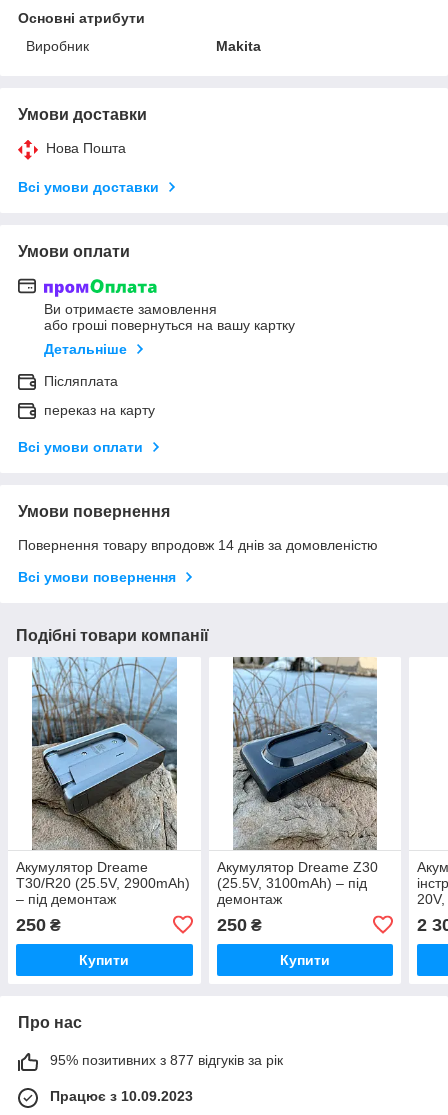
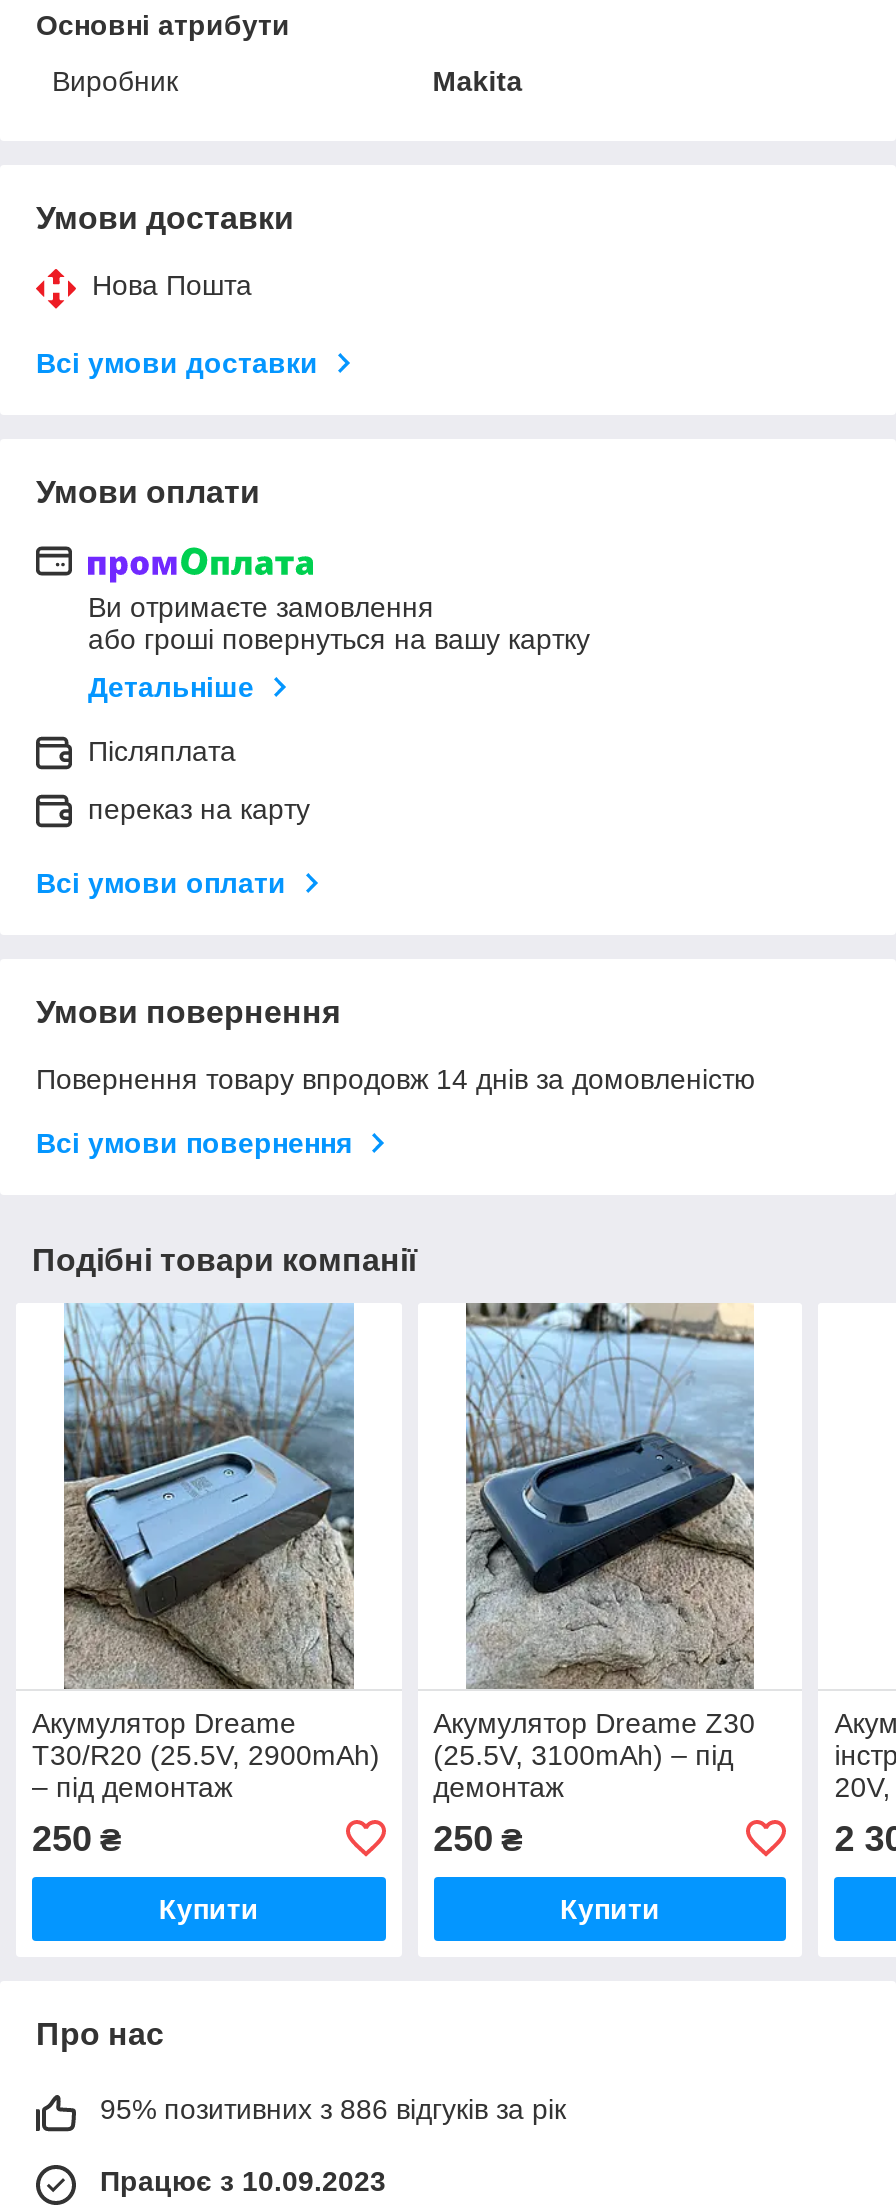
[50,1052,283,1068] 95% позитивних з 877 відгуків за рік -> [100,2093,566,2125] 95% позитивних з 886 відгуків за рік

